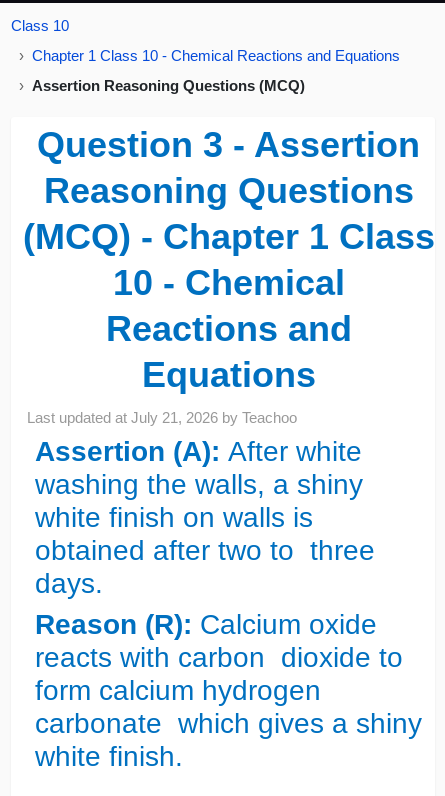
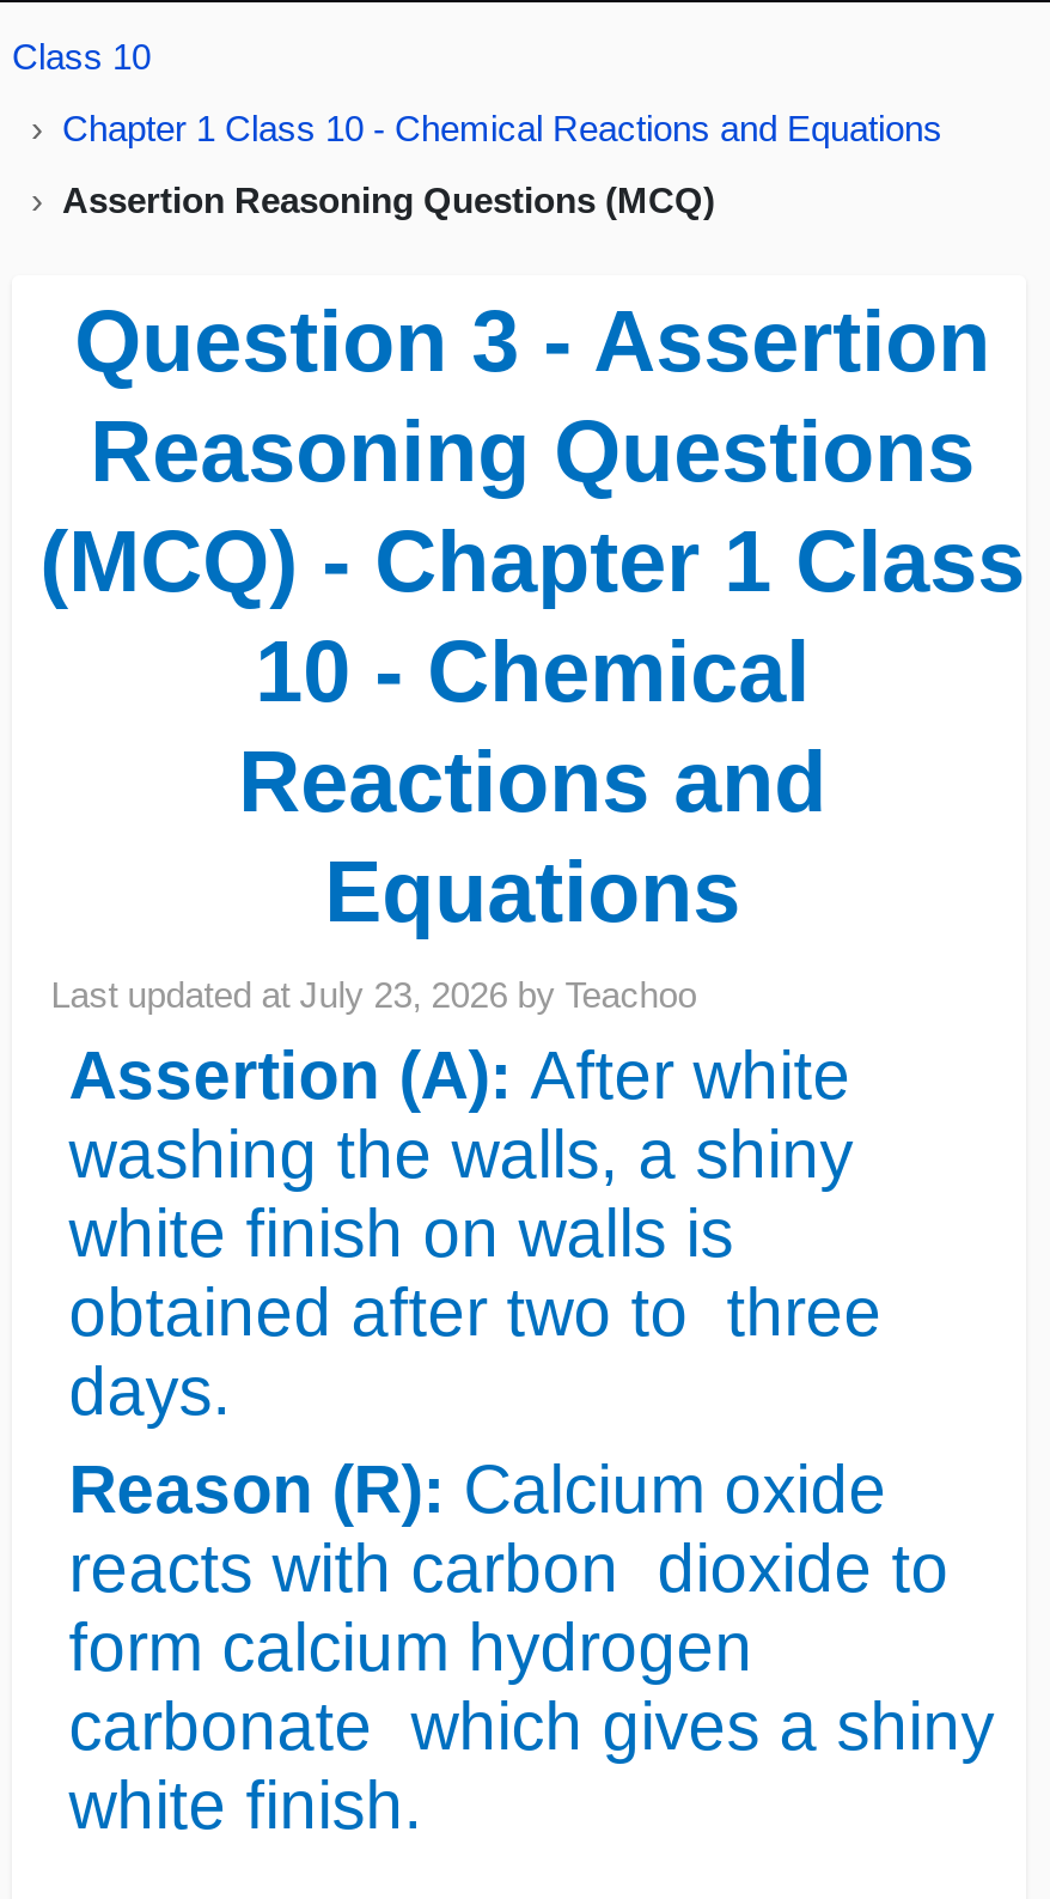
[27,409,297,426] Last updated at July 21, 2026 by Teachoo -> [51,974,696,1014] Last updated at July 23, 2026 by Teachoo

